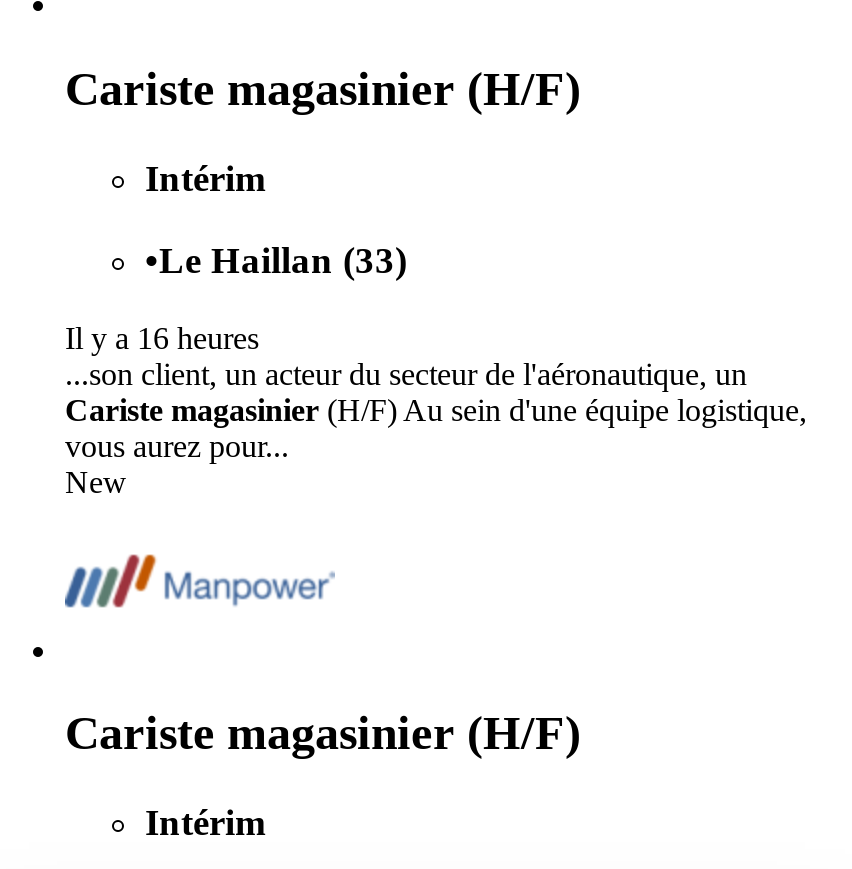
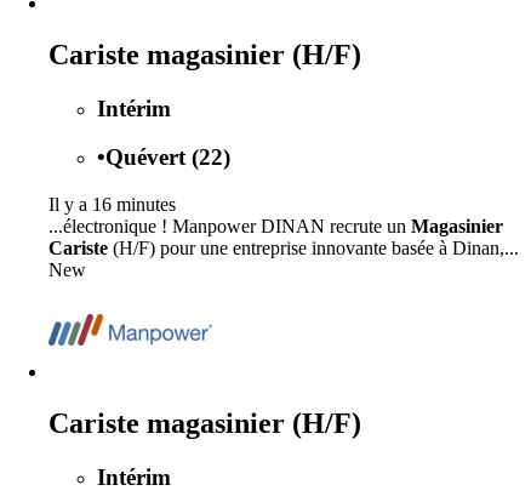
[145,239,407,281] •Le Haillan (33) -> [97,145,230,170] •Quévert (22)
[65,320,807,462] Il y a 16 heures | ...son client, un acteur du secteur de l'aéronautique, un | Cariste magasinier (H/F) Au sein d'une équipe logistique, | vous aurez pour... -> [48,194,519,258] Il y a 16 minutes | ...électronique ! Manpower DINAN recrute un Magasinier | Cariste (H/F) pour une entreprise innovante basée à Dinan,...

